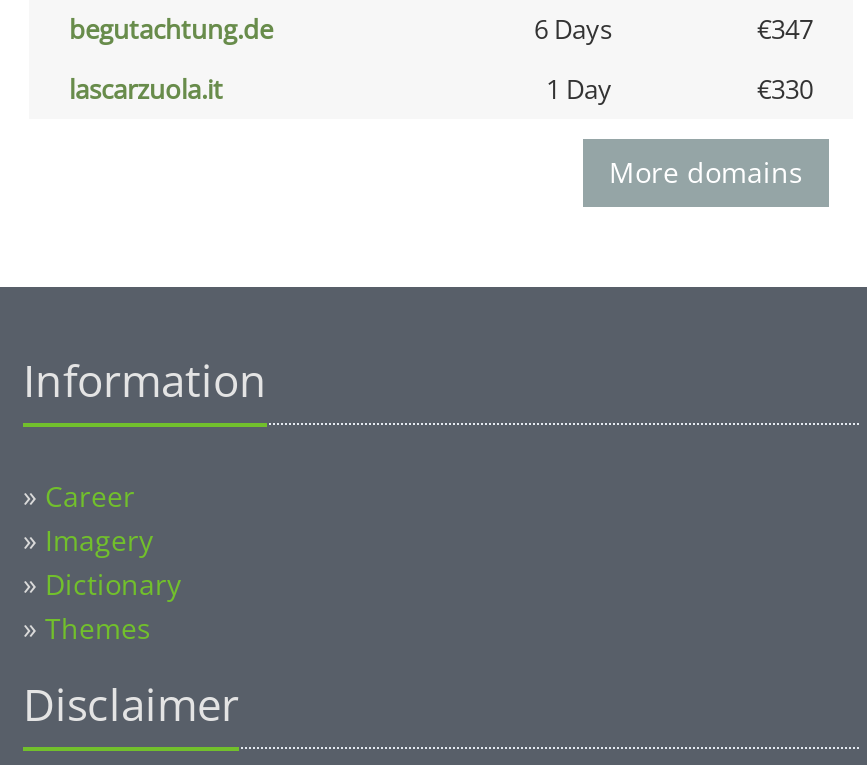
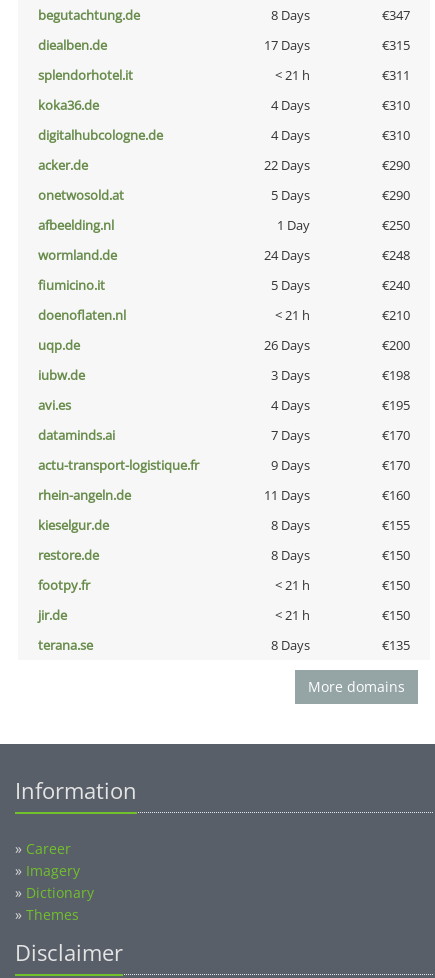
[534,11,612,47] 6 Days -> [270,6,309,24] 8 Days
[69,71,223,107] lascarzuola.it -> [38,36,410,234] diealben.de | 17 Days | €315 | splendorhotel.it | < 21 h | €311 | koka36.de | 4 Days | €310 | digitalhubcologne.de | 4 Days | €310 | acker.de | 22 Days | €290 | onetwosold.at | 5 Days | €290 | afbeelding.nl
[757,71,813,107] €330 -> [38,216,410,654] €250 | wormland.de | 24 Days | €248 | fiumicino.it | 5 Days | €240 | doenoflaten.nl | < 21 h | €210 | uqp.de | 26 Days | €200 | iubw.de | 3 Days | €198 | avi.es | 4 Days | €195 | dataminds.ai | 7 Days | €170 | actu-transport-logistique.fr | 9 Days | €170 | rhein-angeln.de | 11 Days | €160 | kieselgur.de | 8 Days | €155 | restore.de | 8 Days | €150 | footpy.fr | < 21 h | €150 | jir.de | < 21 h | €150 | terana.se | 8 Days | €135

